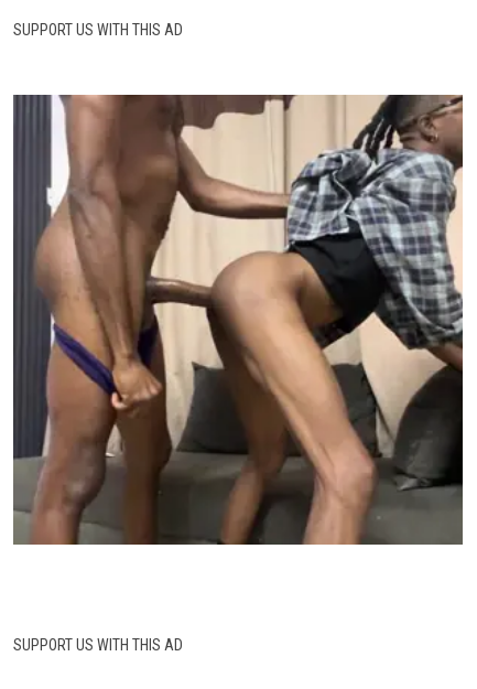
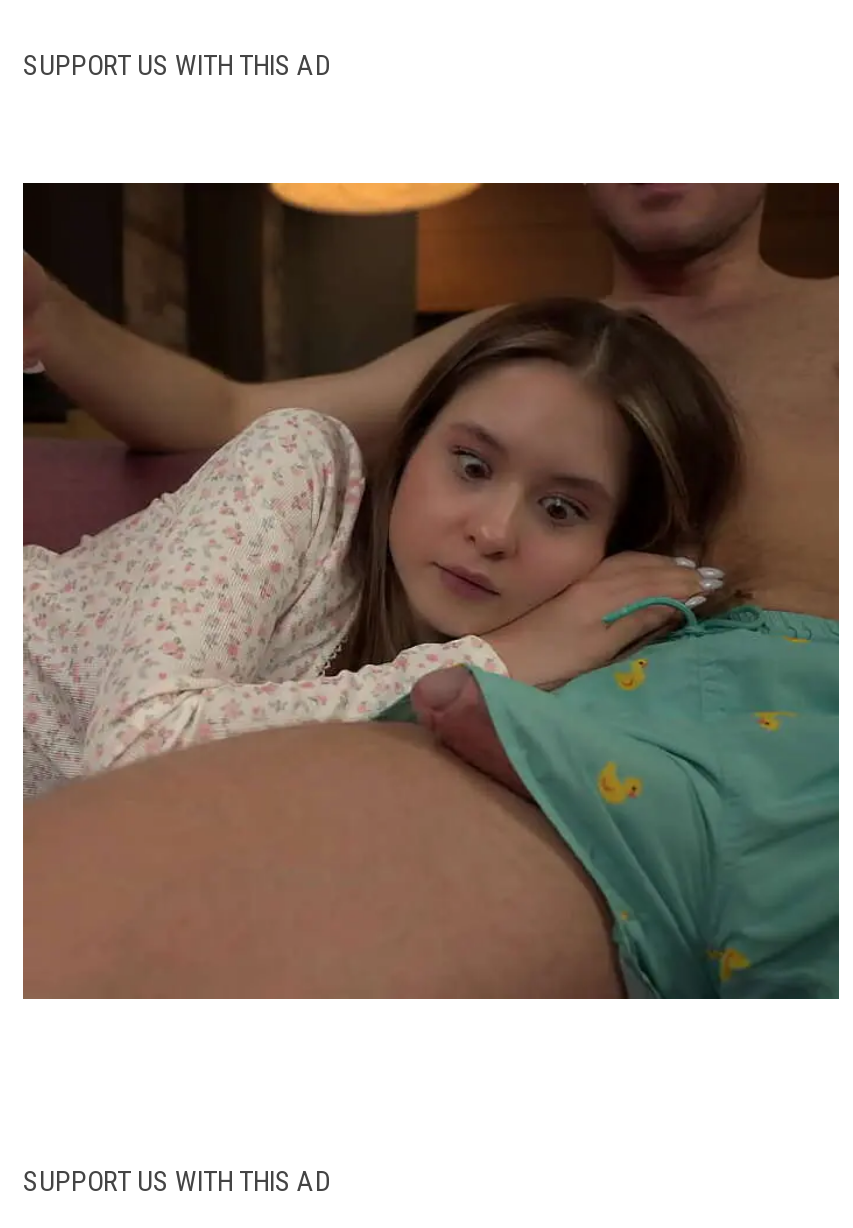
[12,94,464,546] [image] -> [21,181,841,1001] [image]

